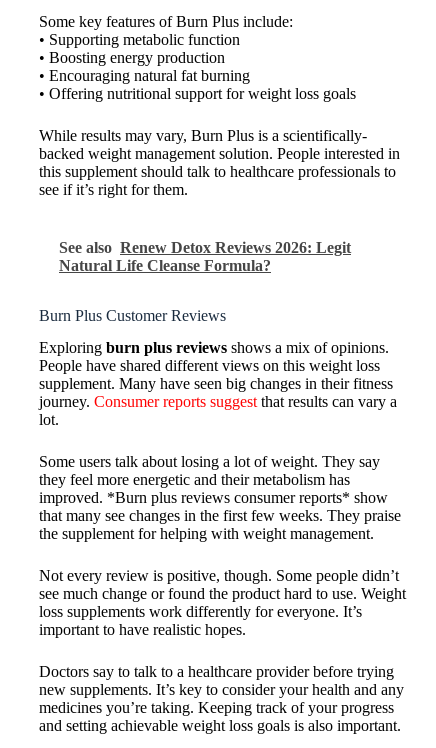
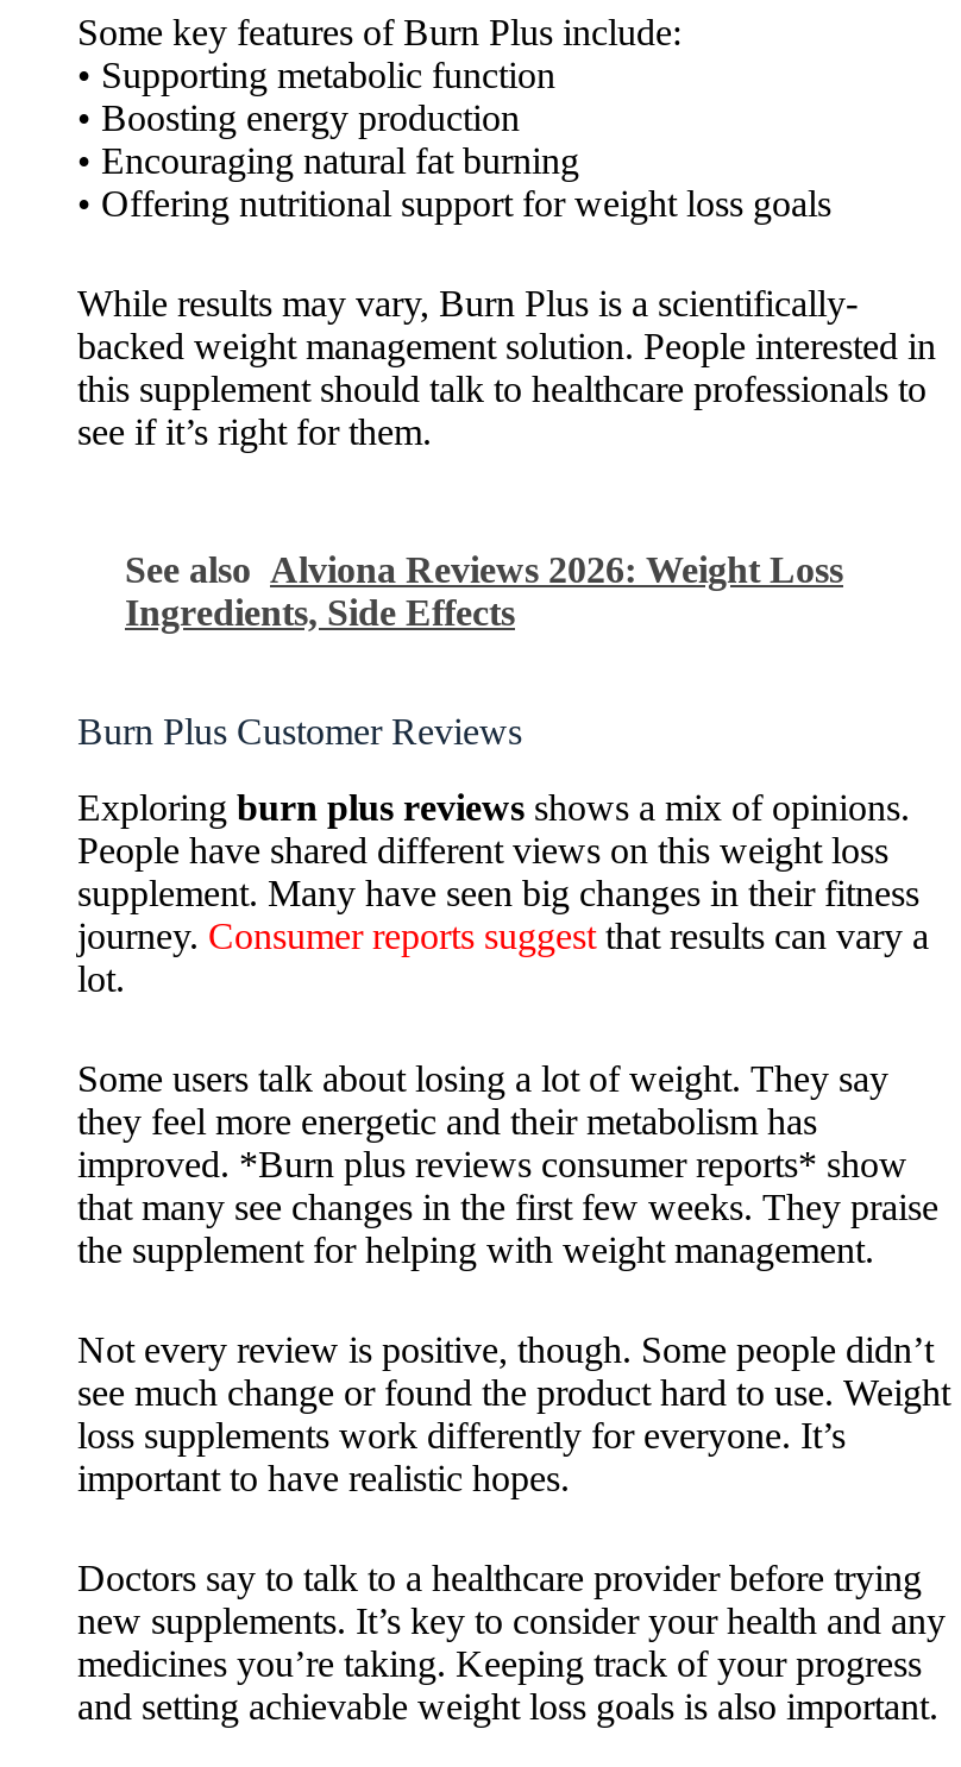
[59,239,351,274] See also Renew Detox Reviews 2026: Legit | Natural Life Cleanse Formula? -> [125,548,843,632] See also Alviona Reviews 2026: Weight Loss | Ingredients, Side Effects

